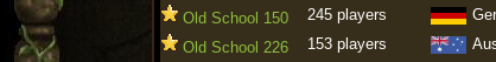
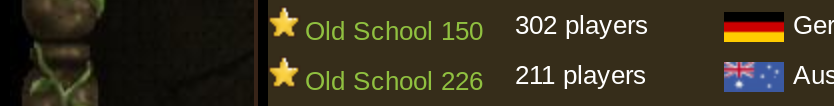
[182,6,386,27] Old School 150 245 players -> [305,10,649,46] Old School 150 302 players
[182,35,386,56] Old School 226 153 players -> [305,60,647,96] Old School 226 211 players

